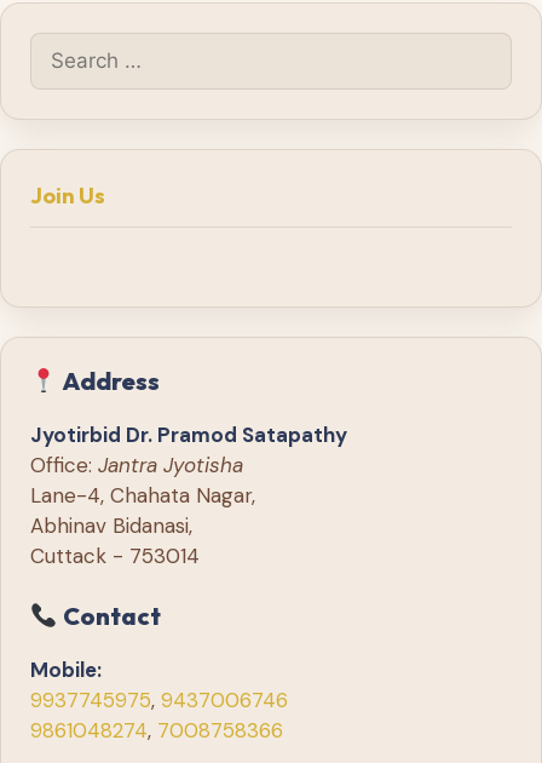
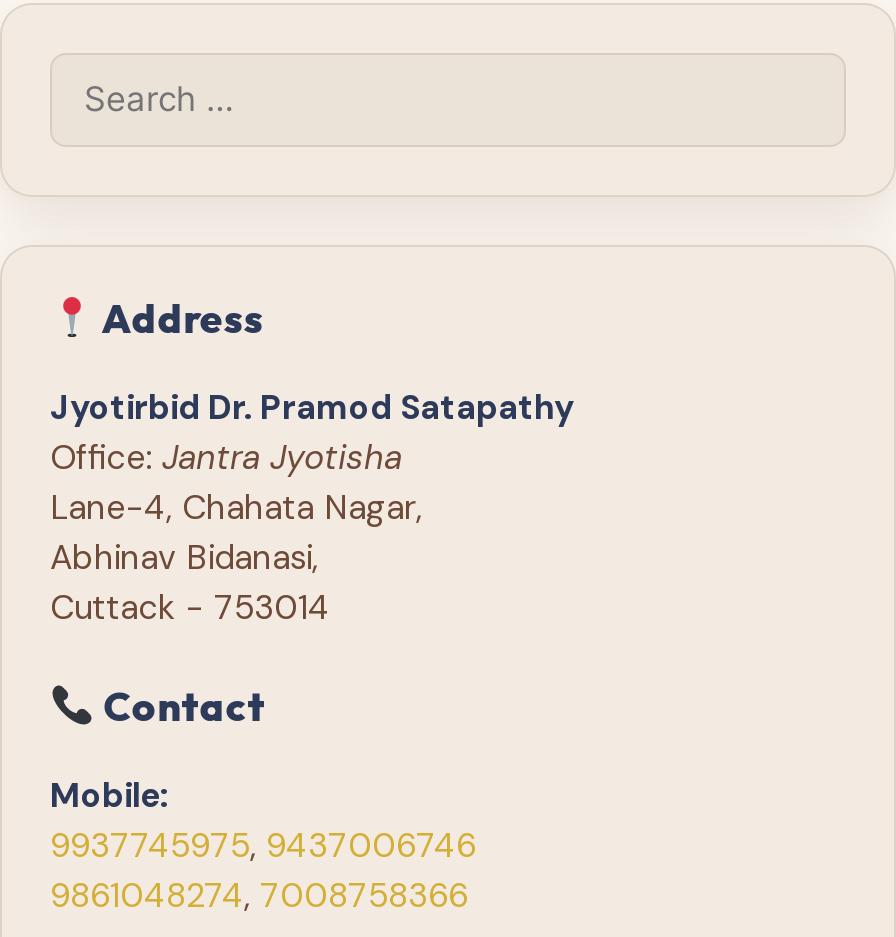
[30,181,105,209] Join Us -> none

